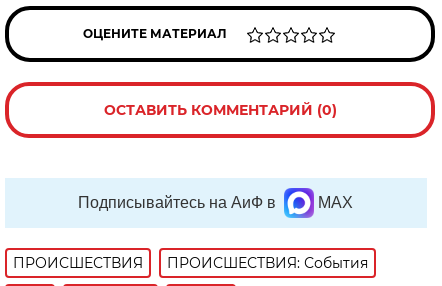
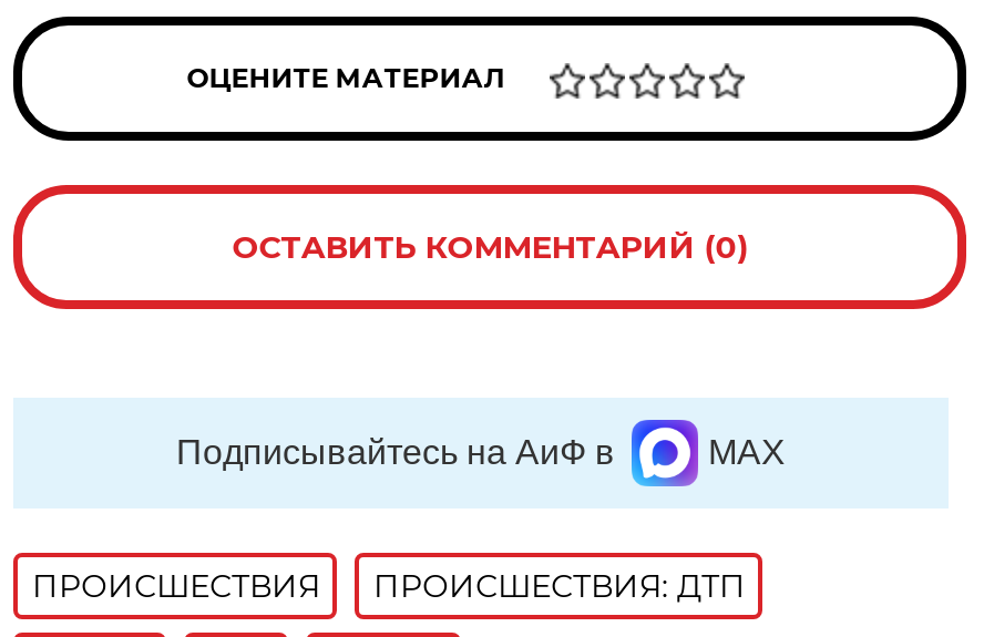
[167,254,368,272] ПРОИСШЕСТВИЯ: События -> [373,567,746,606] ПРОИСШЕСТВИЯ: ДТП

